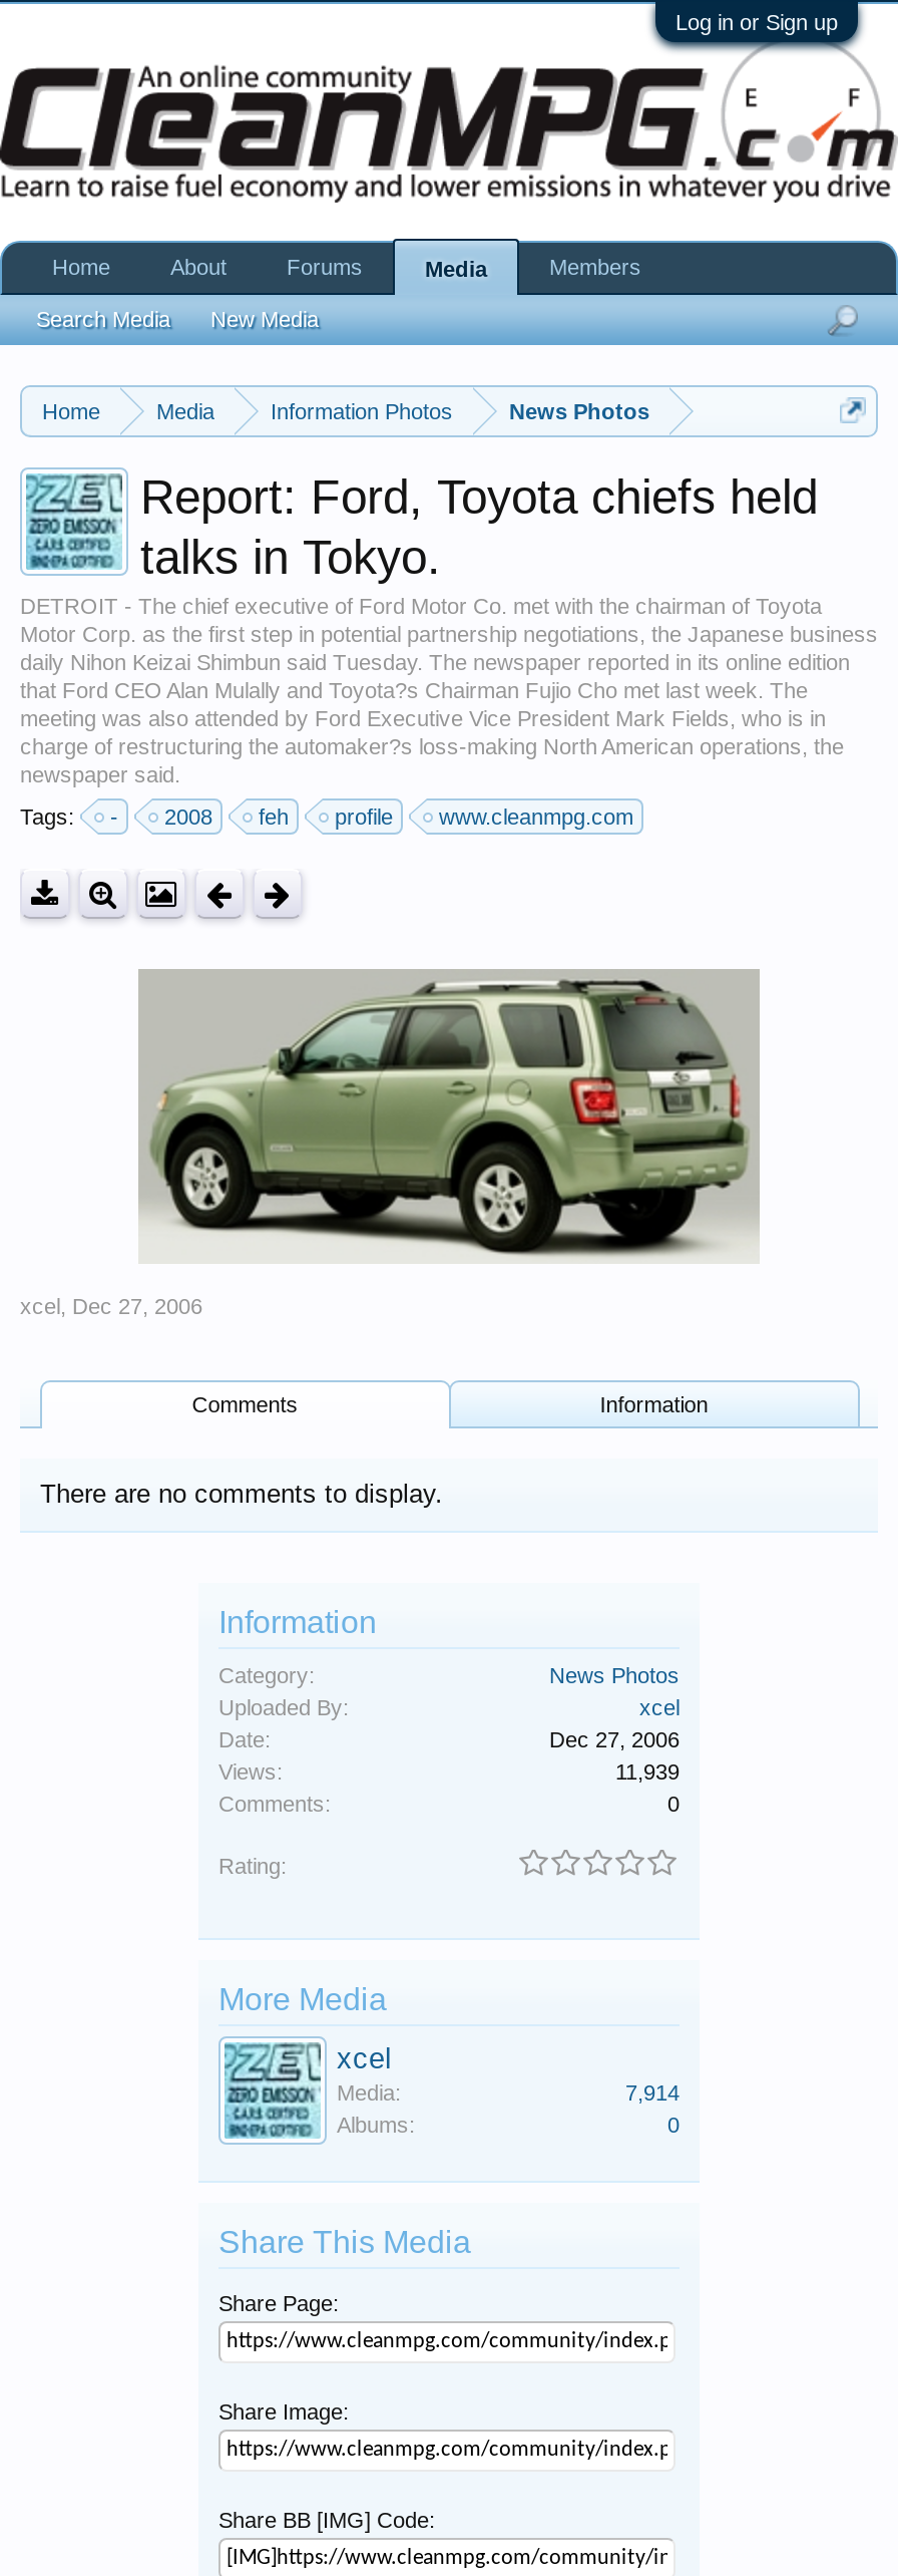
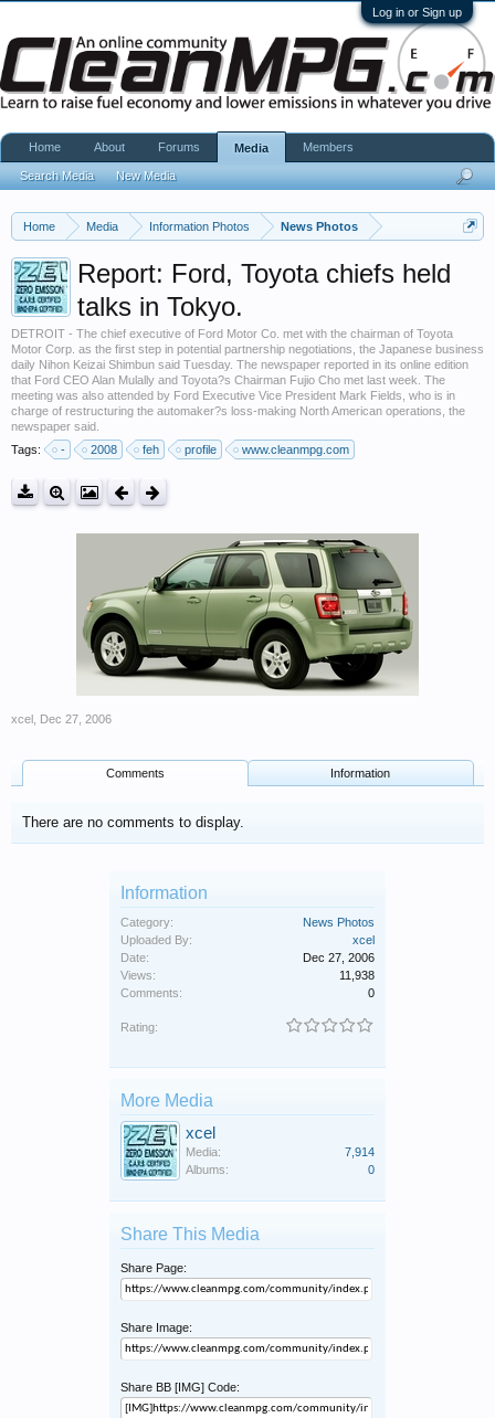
[615,1759,680,1784] 11,939 -> [339,969,375,982] 11,938

